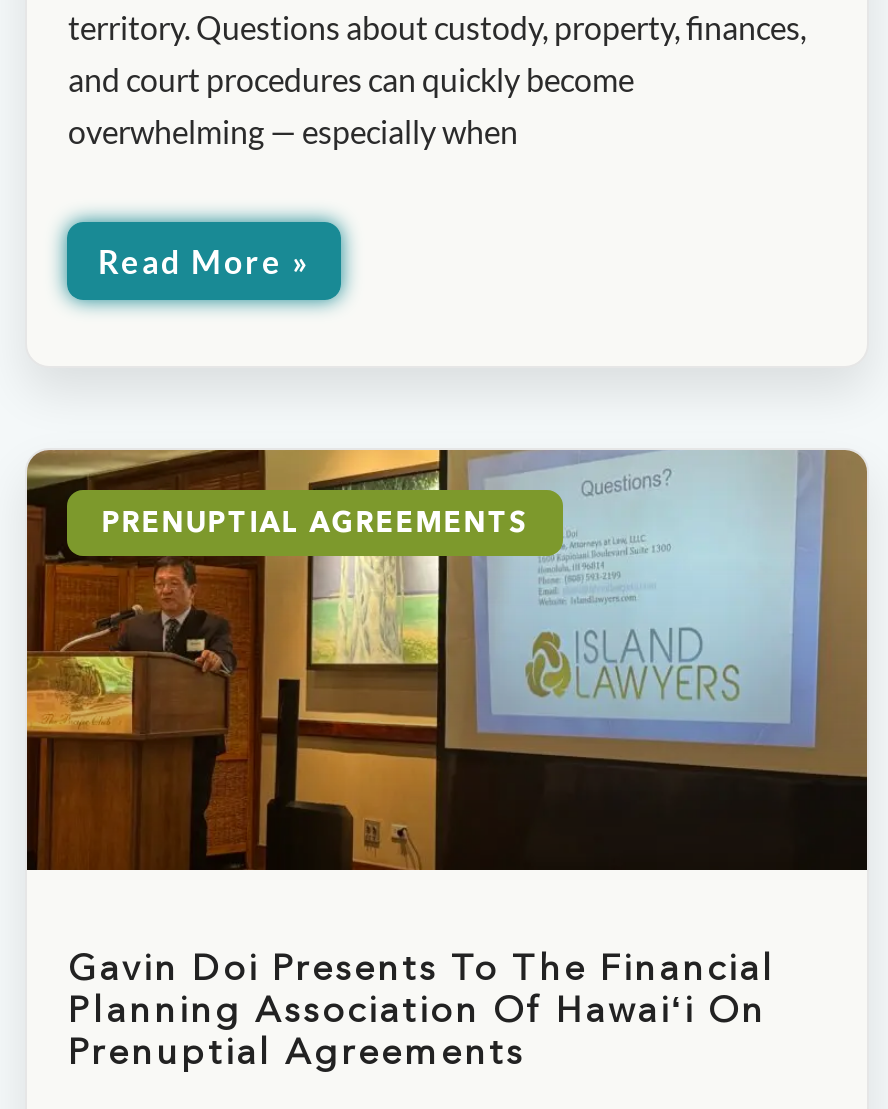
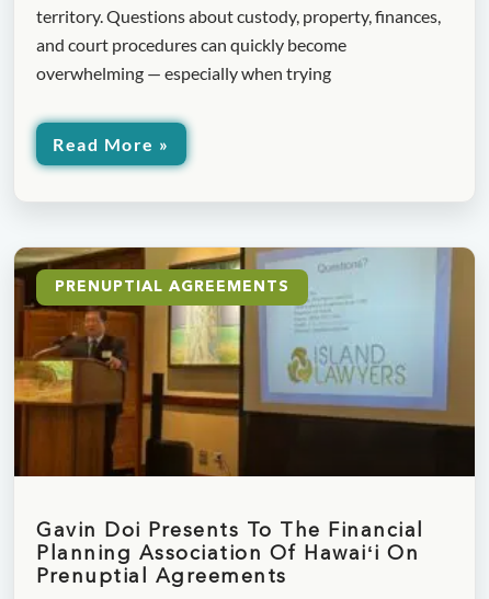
[68,113,518,151] overwhelming — especially when -> [37,62,332,83] overwhelming — especially when trying

